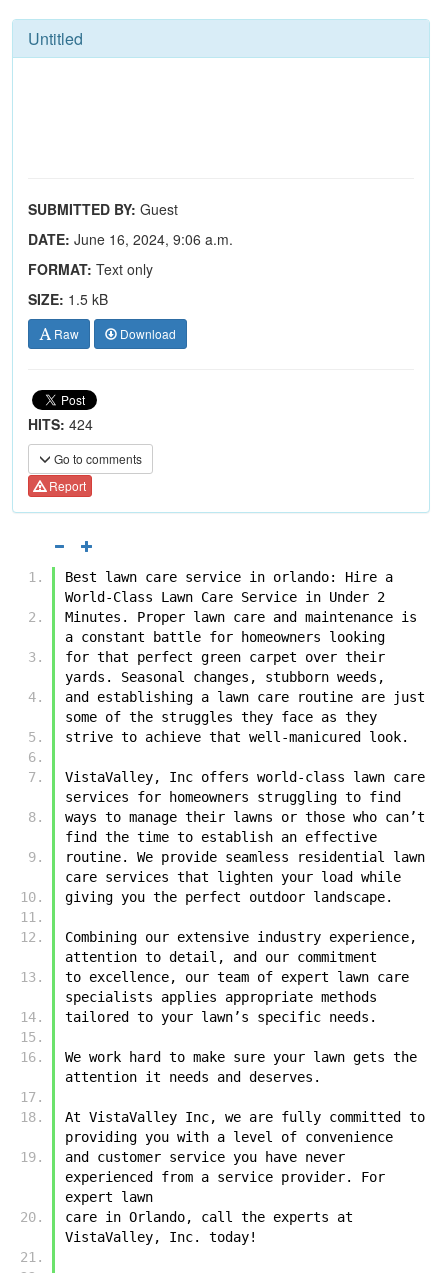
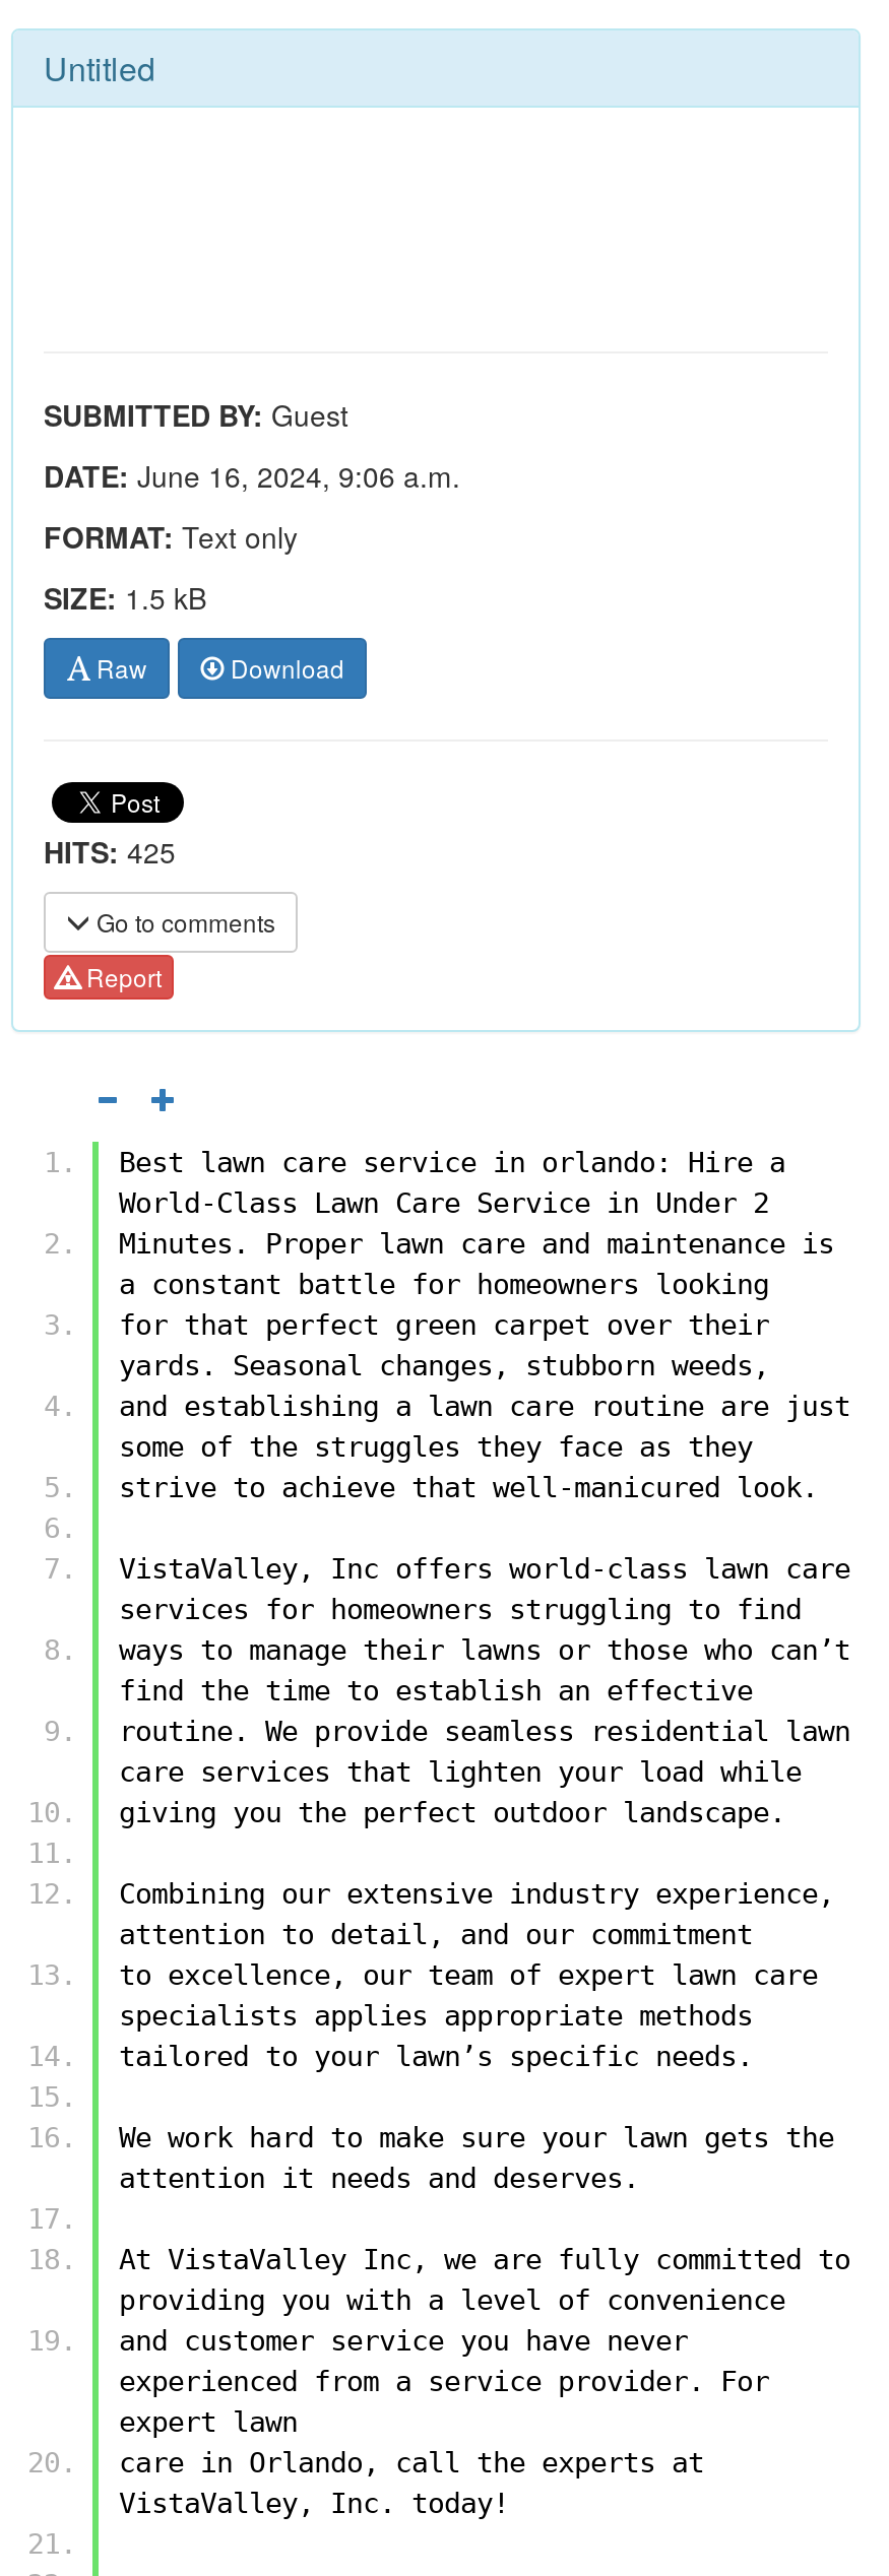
[28,414,93,434] HITS: 424 -> [44,831,176,872] HITS: 425

